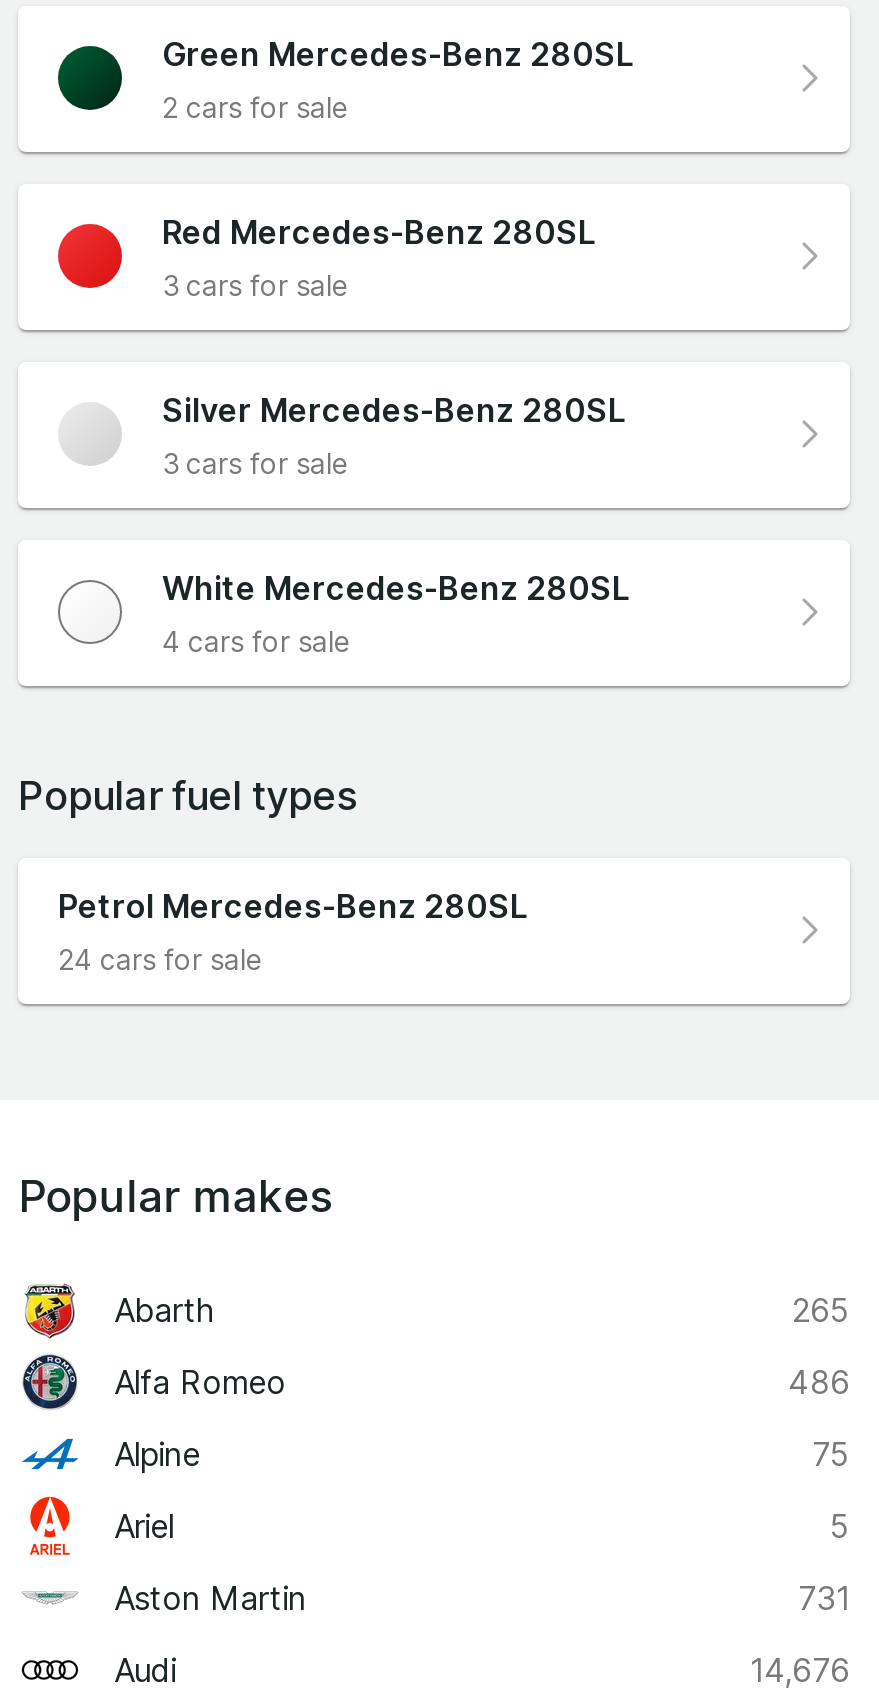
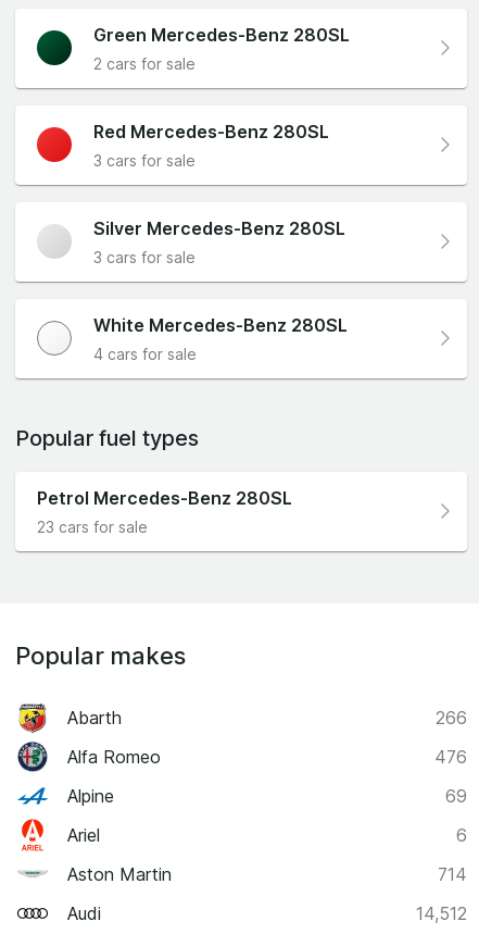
[58,941,264,975] 24 cars for sale -> [37,517,148,536] 23 cars for sale
[792,1289,850,1329] 265 -> [436,706,467,728] 266
[788,1361,850,1401] 486 -> [434,745,467,767] 476
[812,1433,850,1473] 75 -> [445,784,467,806] 69
[830,1505,850,1545] 5 -> [456,824,467,845] 6
[798,1577,850,1617] 731 -> [438,863,467,885] 714
[750,1649,850,1689] 14,676 -> [416,902,467,924] 14,512

